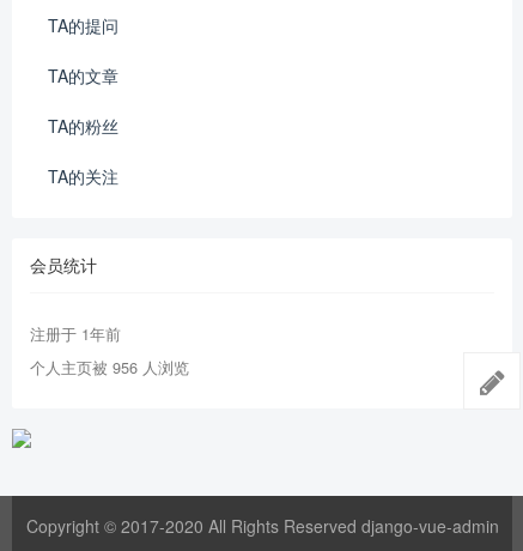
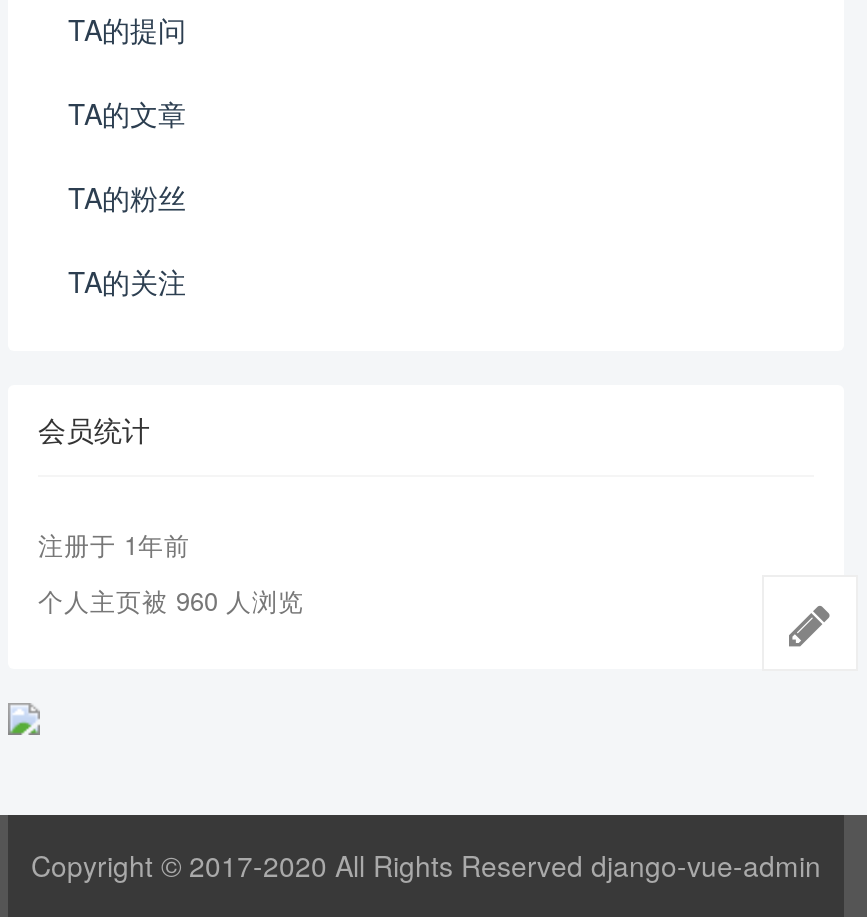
[30,356,189,379] 个人主页被 956 人浏览 -> [38,581,304,619] 个人主页被 960 人浏览

